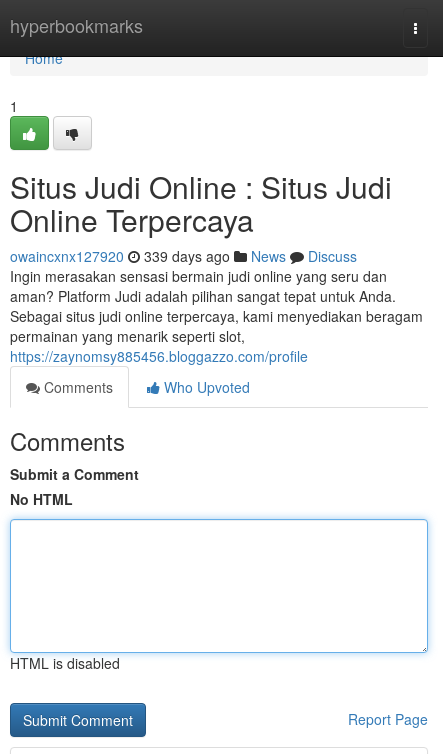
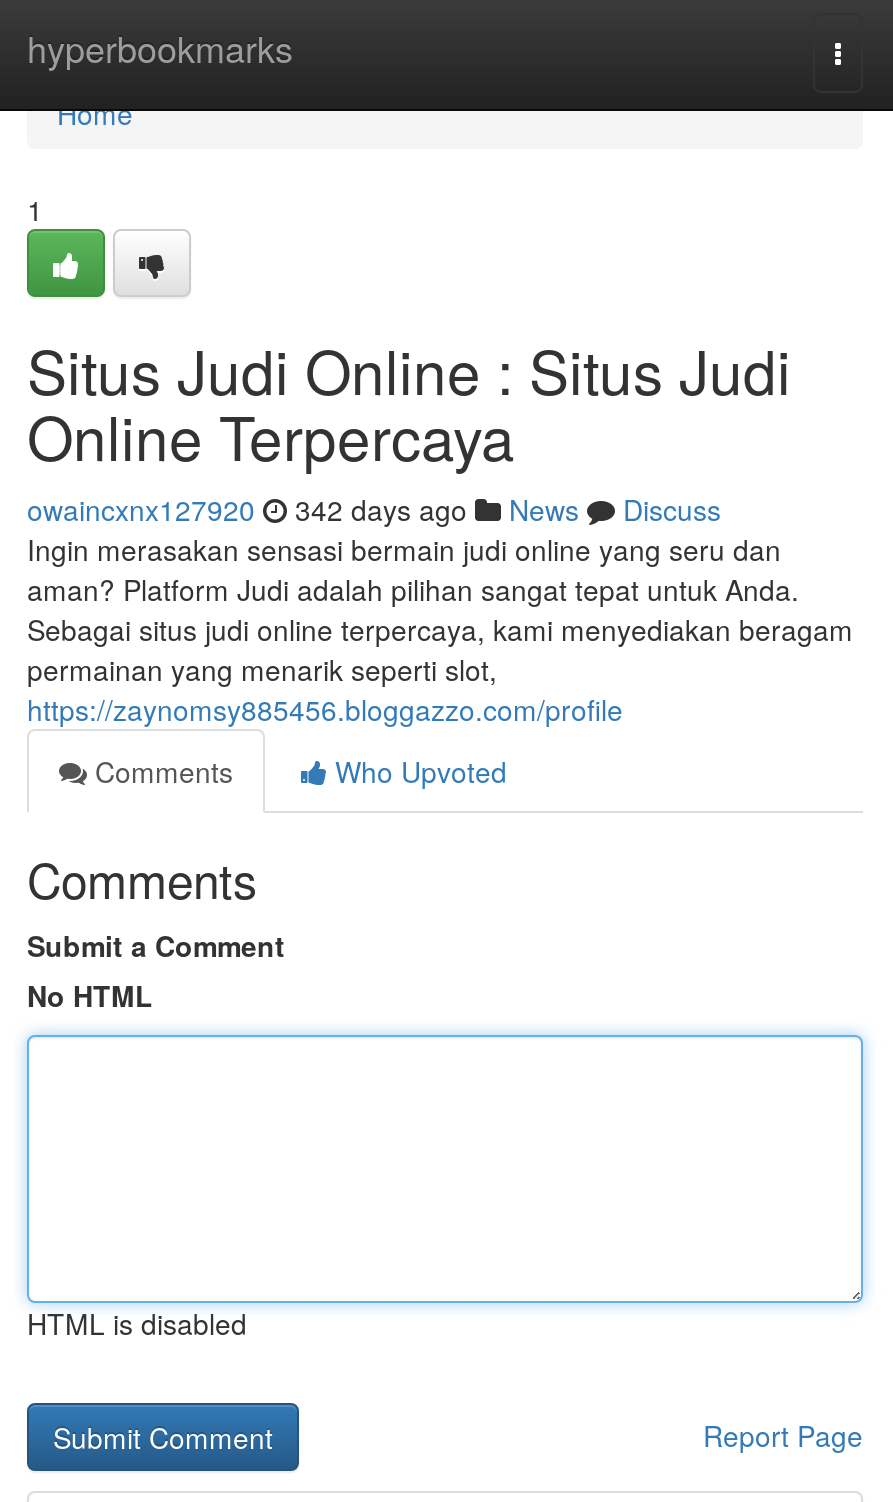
[10,246,357,266] owaincxnx127920 339 days ago News Discuss -> [27,489,721,529] owaincxnx127920 342 days ago News Discuss

